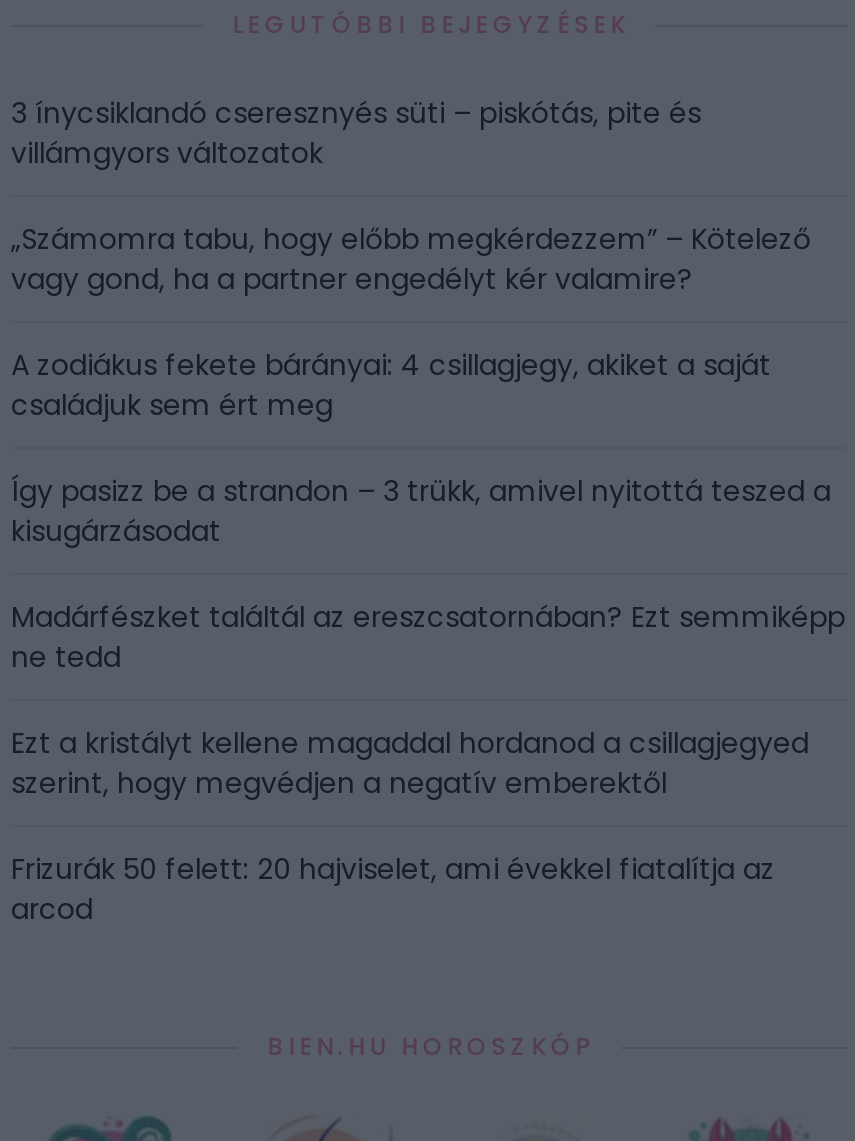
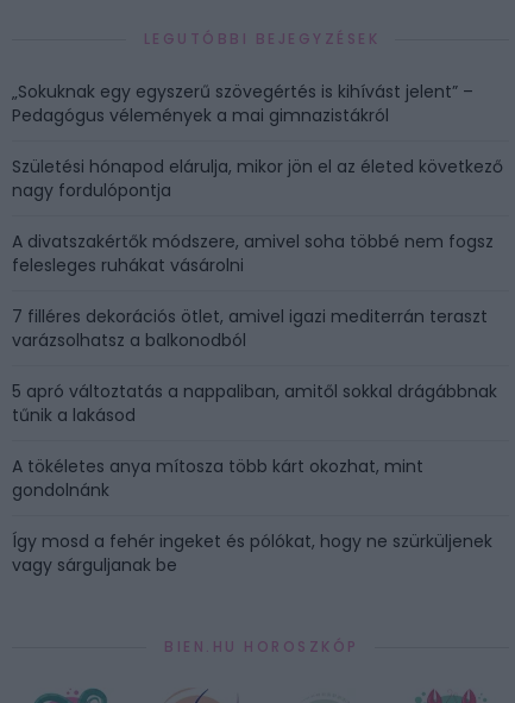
[11,94,701,174] 3 ínycsiklandó cseresznyés süti – piskótás, pite és | villámgyors változatok -> [12,80,473,128] „Sokuknak egy egyszerű szövegértés is kihívást jelent” – | Pedagógus vélemények a mai gimnazistákról
[11,220,811,300] „Számomra tabu, hogy előbb megkérdezzem” – Kötelező | vagy gond, ha a partner engedélyt kér valamire? -> [12,155,503,203] Születési hónapod elárulja, mikor jön el az életed következő | nagy fordulópontja
[11,346,771,426] A zodiákus fekete bárányai: 4 csillagjegy, akiket a saját | családjuk sem ért meg -> [12,230,494,278] A divatszakértők módszere, amivel soha többé nem fogsz | felesleges ruhákat vásárolni
[11,472,831,552] Így pasizz be a strandon – 3 trükk, amivel nyitottá teszed a | kisugárzásodat -> [12,305,488,353] 7 filléres dekorációs ötlet, amivel igazi mediterrán teraszt | varázsolhatsz a balkonodból
[11,598,845,678] Madárfészket találtál az ereszcsatornában? Ezt semmiképp | ne tedd -> [12,380,497,428] 5 apró változtatás a nappaliban, amitől sokkal drágábbnak | tűnik a lakásod
[11,724,809,804] Ezt a kristályt kellene magaddal hordanod a csillagjegyed | szerint, hogy megvédjen a negatív emberektől -> [12,455,423,503] A tökéletes anya mítosza több kárt okozhat, mint | gondolnánk
[11,850,775,930] Frizurák 50 felett: 20 hajviselet, ami évekkel fiatalítja az | arcod -> [12,530,492,578] Így mosd a fehér ingeket és pólókat, hogy ne szürküljenek | vagy sárguljanak be

